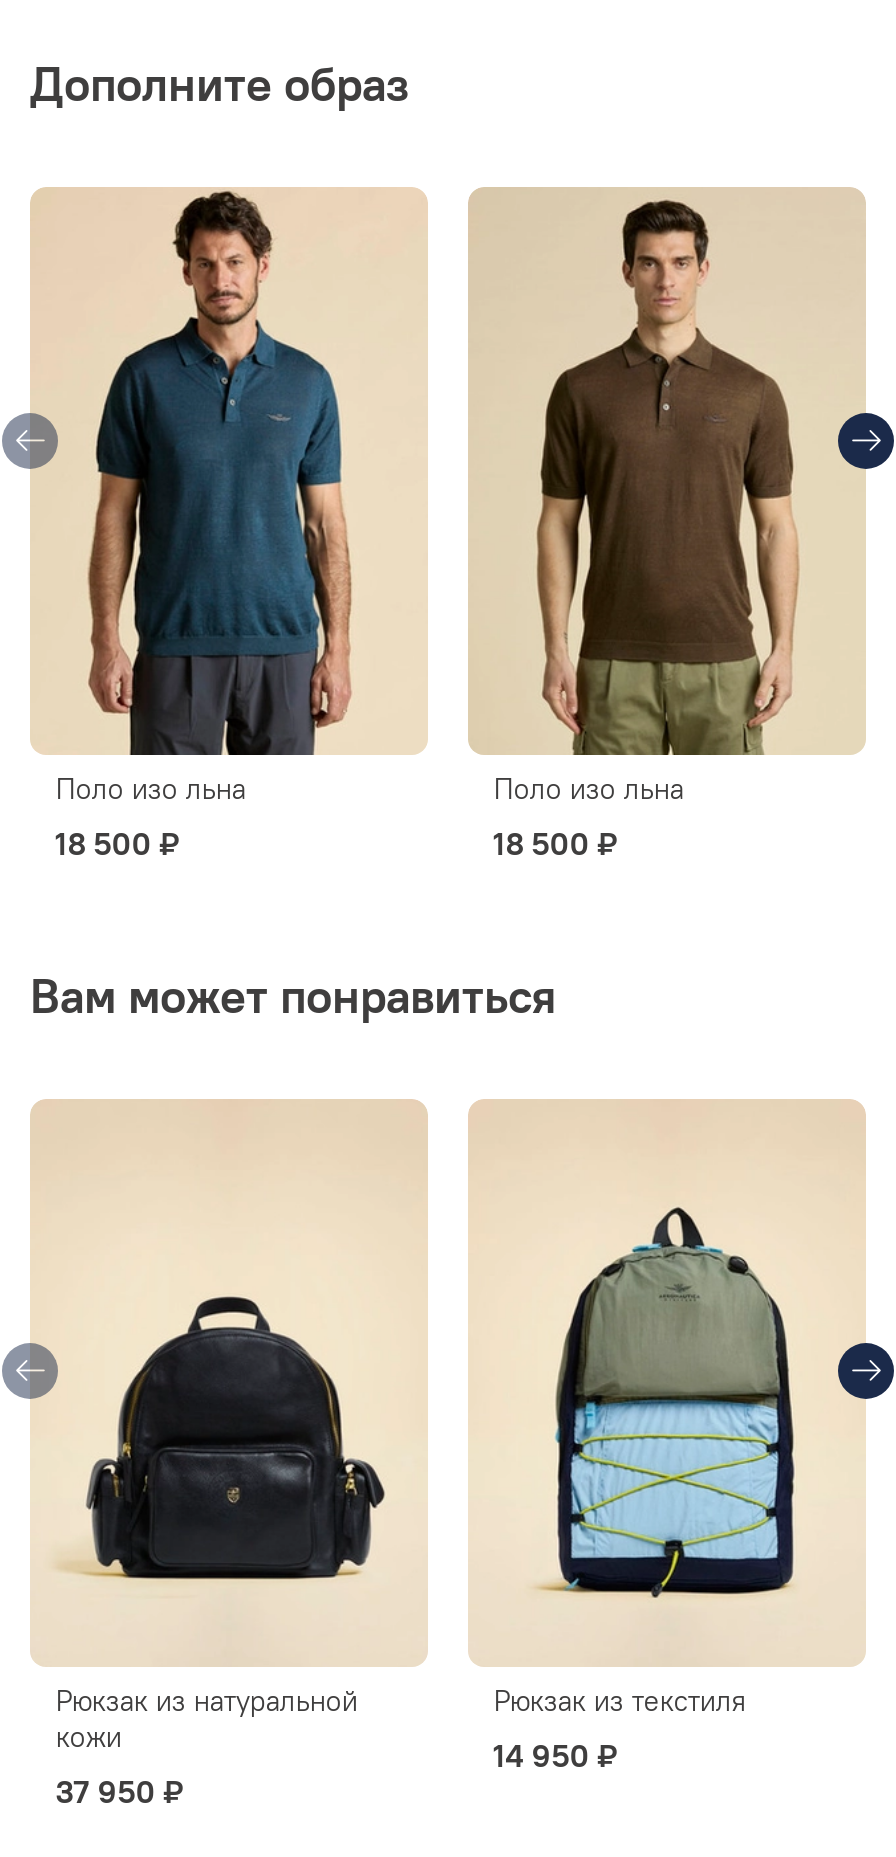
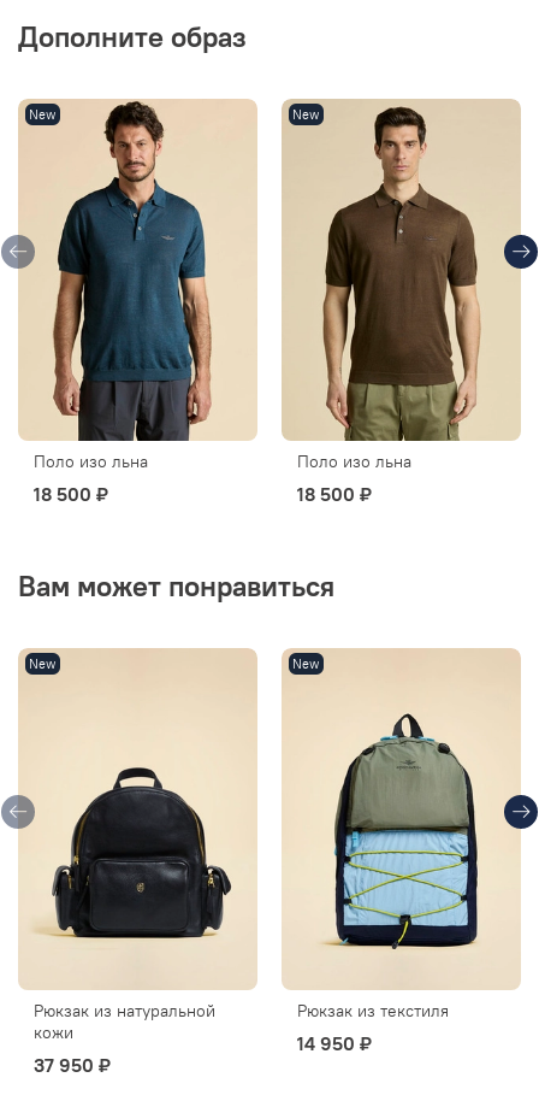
none -> [29,106,56,123] New
none -> [293,106,319,123] New
none -> [29,656,56,672] New
none -> [293,656,319,672] New

